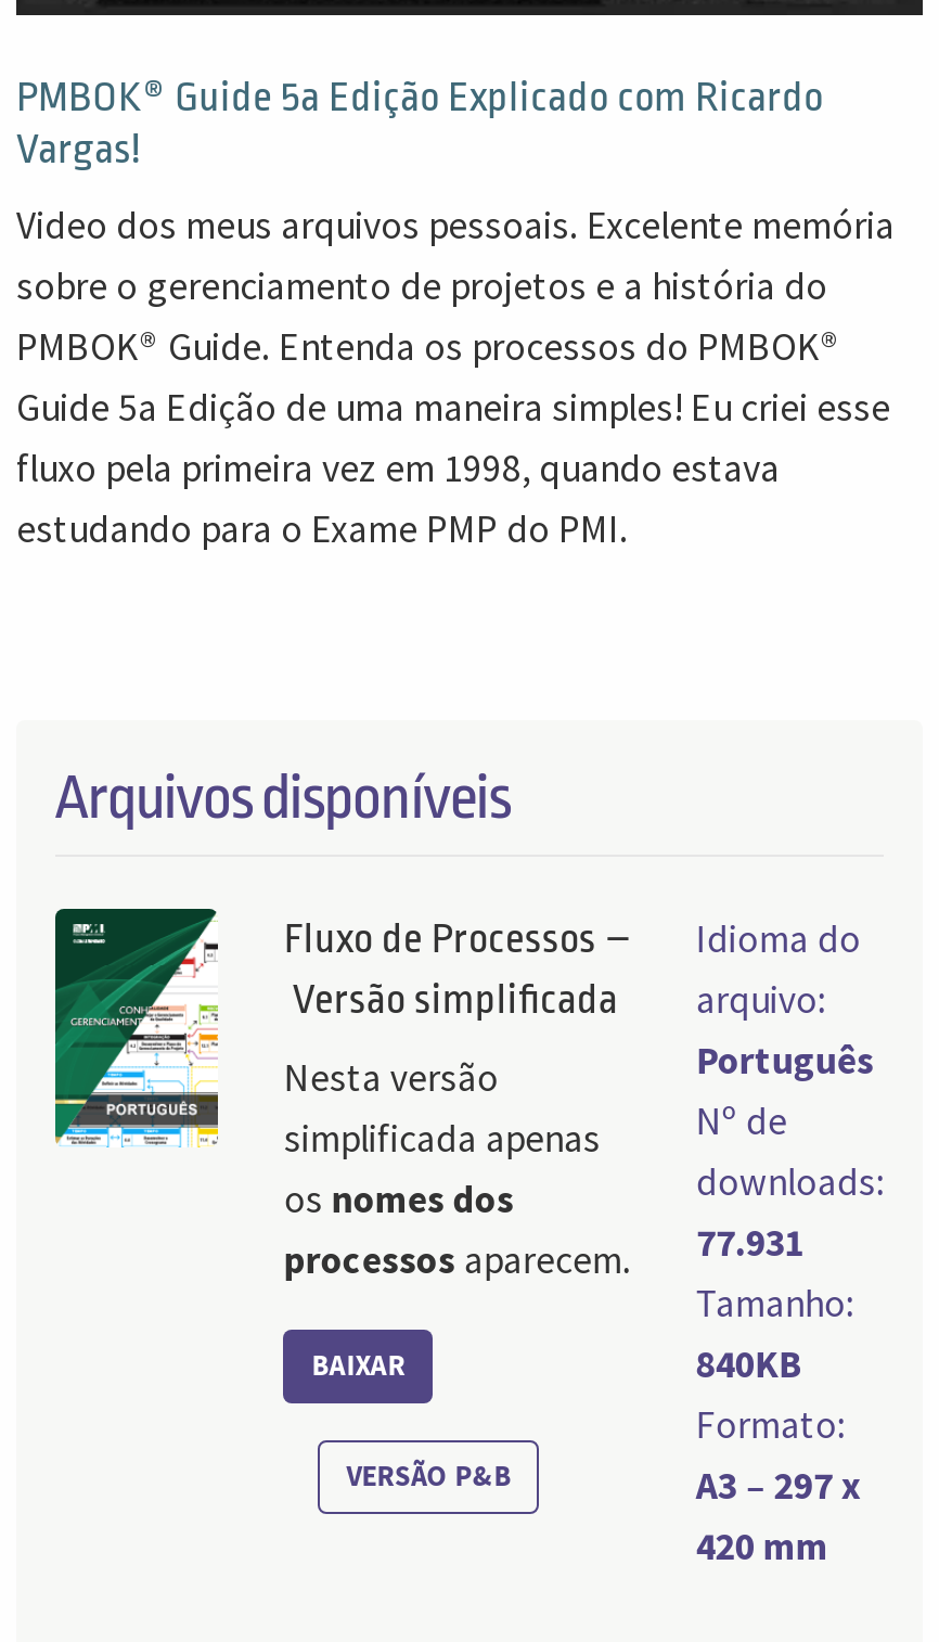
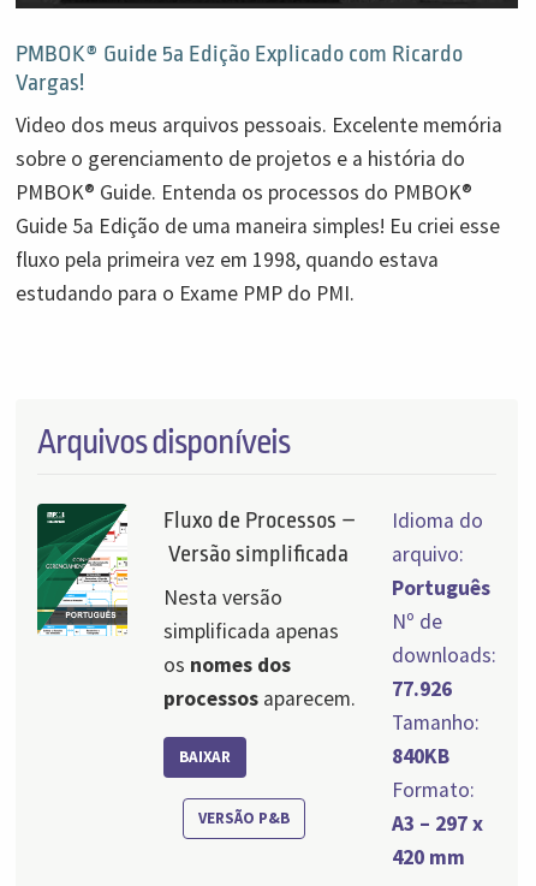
[284,1218,804,1285] processos aparecem. 77.931 -> [164,675,452,712] processos aparecem. 77.926

